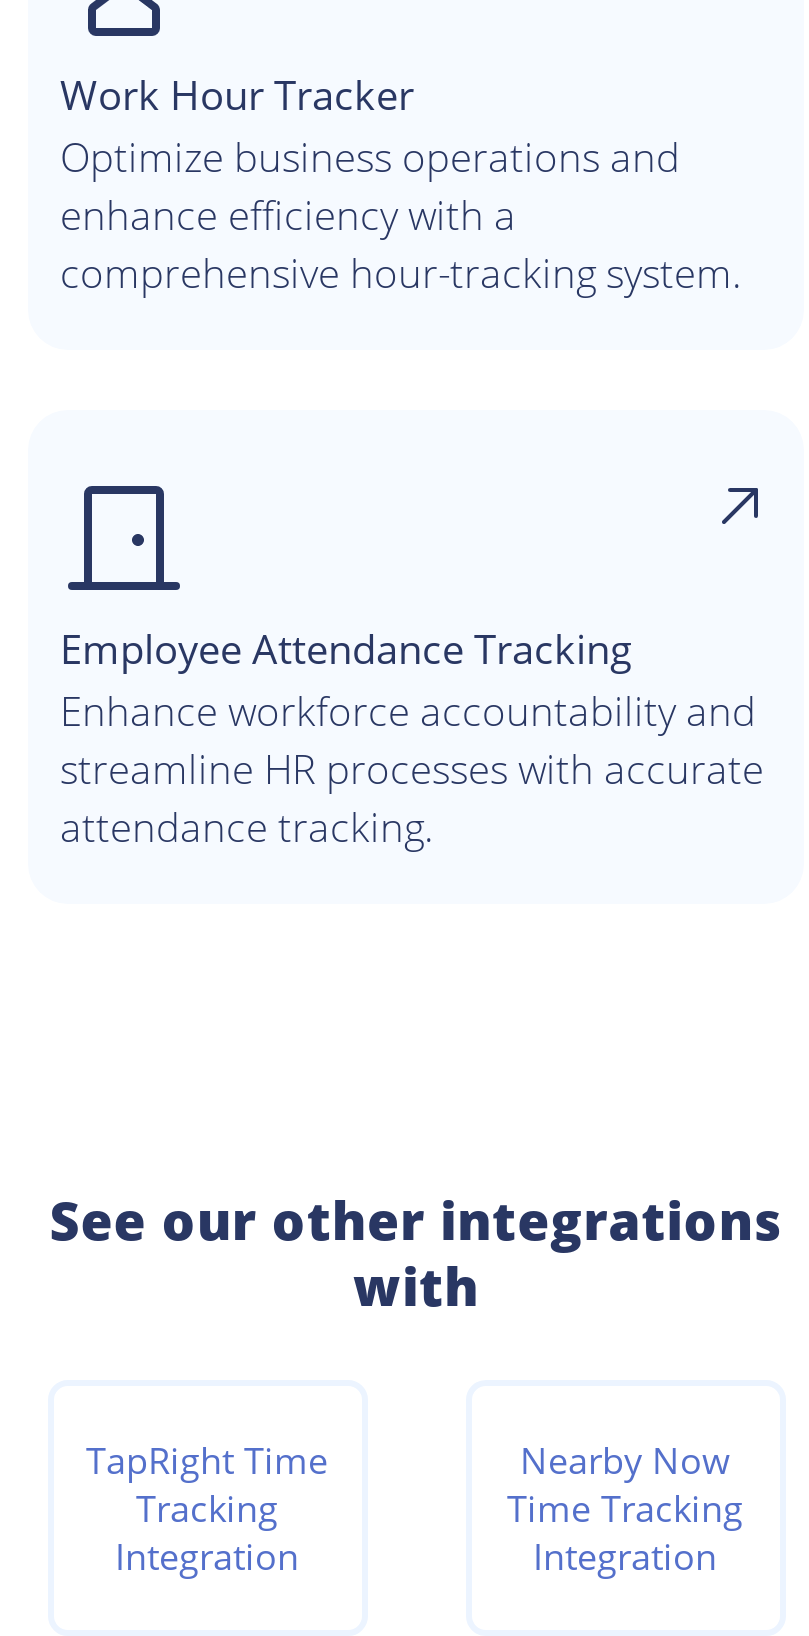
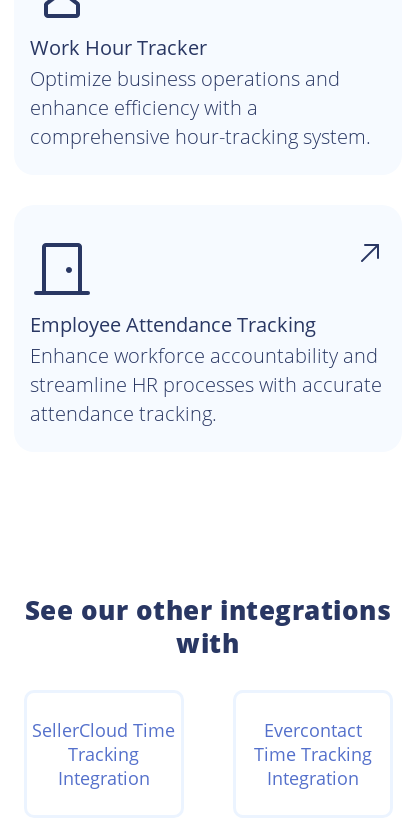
[86,1436,328,1484] TapRight Time -> [32,718,175,742] SellerCloud Time
[520,1436,730,1484] Nearby Now -> [263,718,361,742] Evercontact

